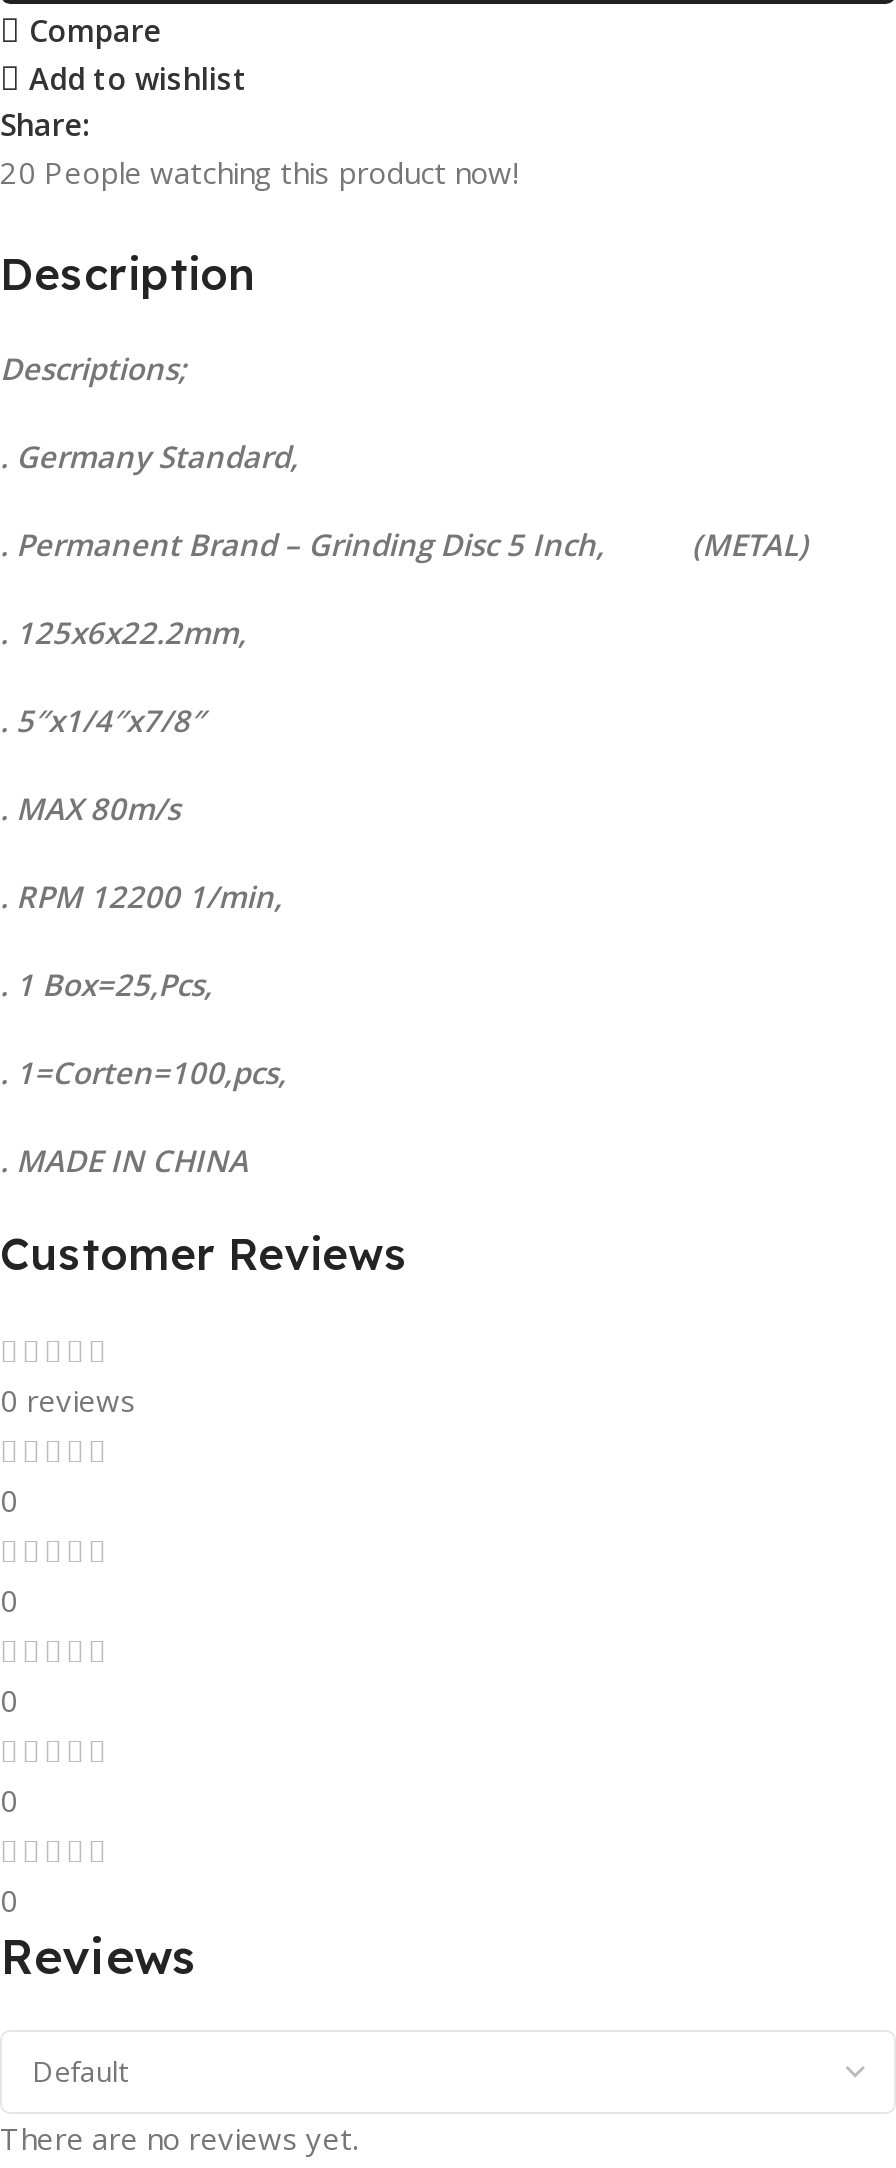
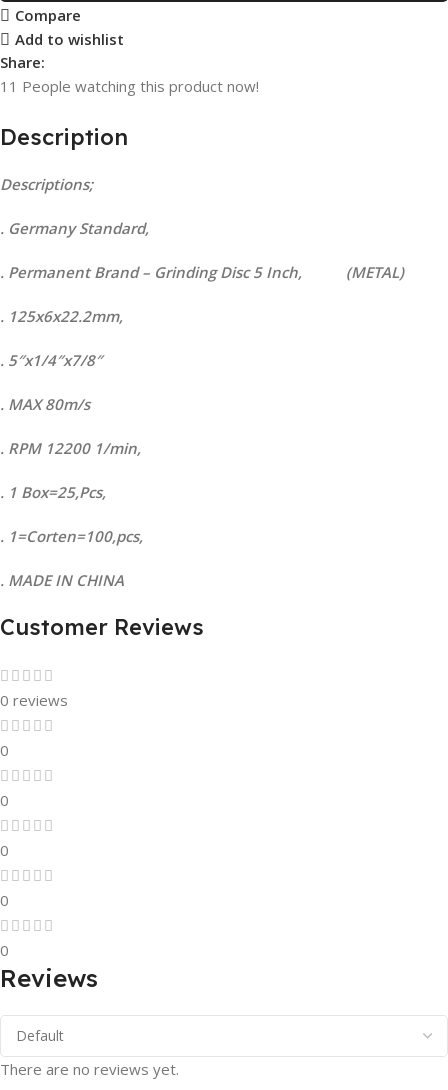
[0,152,518,192] 20 People watching this product now! -> [0,76,259,96] 11 People watching this product now!

